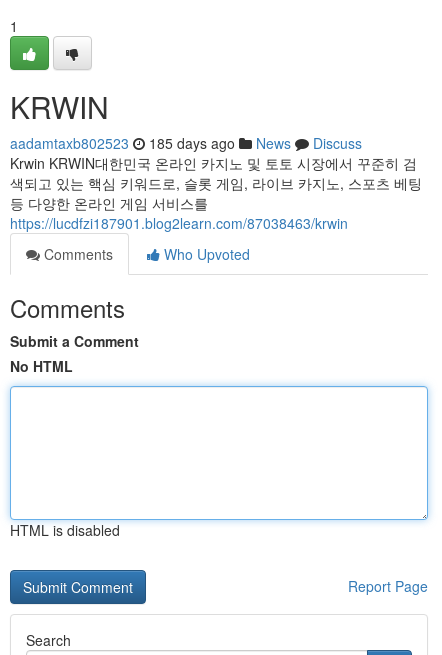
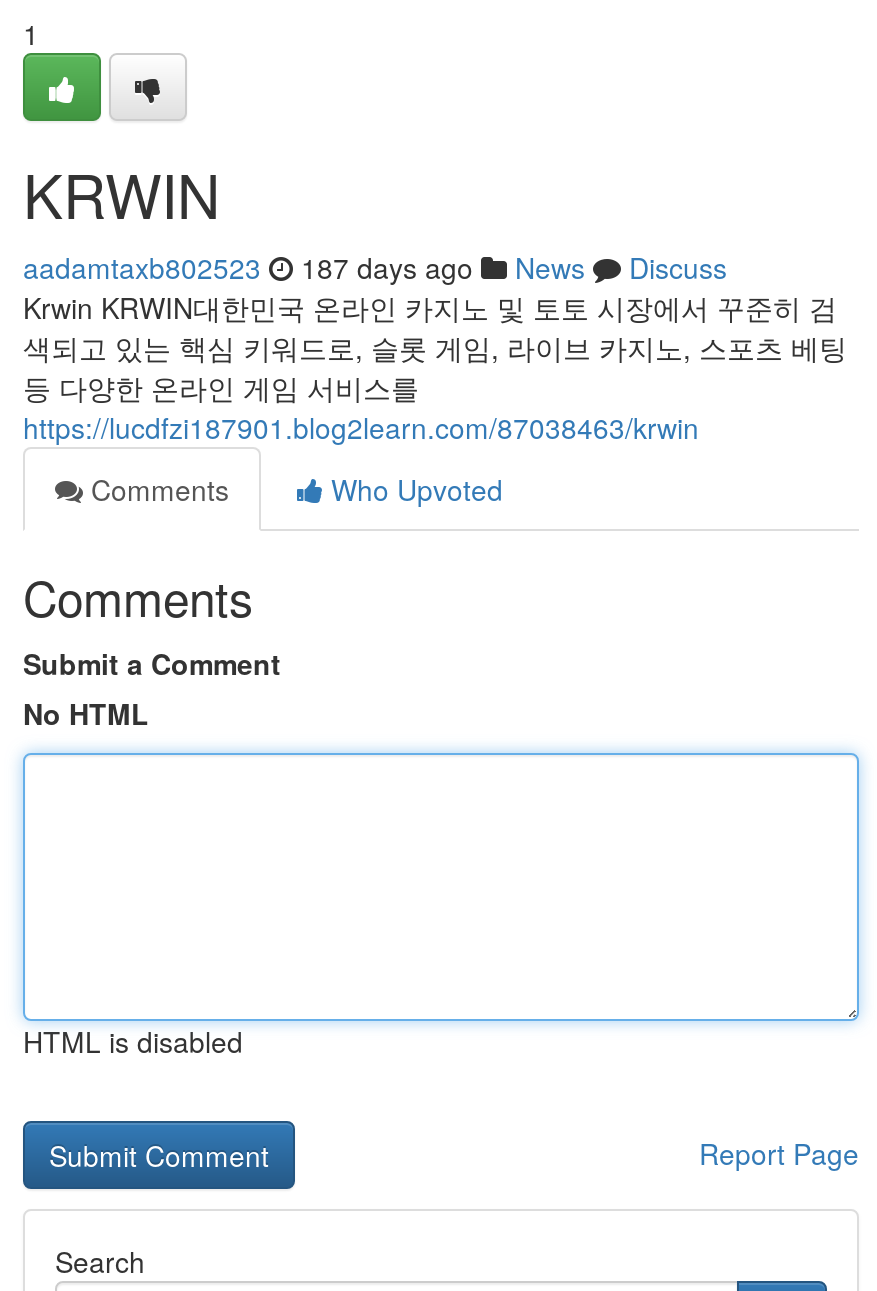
[10,133,362,153] aadamtaxb802523 185 days ago News Discuss -> [23,247,727,287] aadamtaxb802523 187 days ago News Discuss

